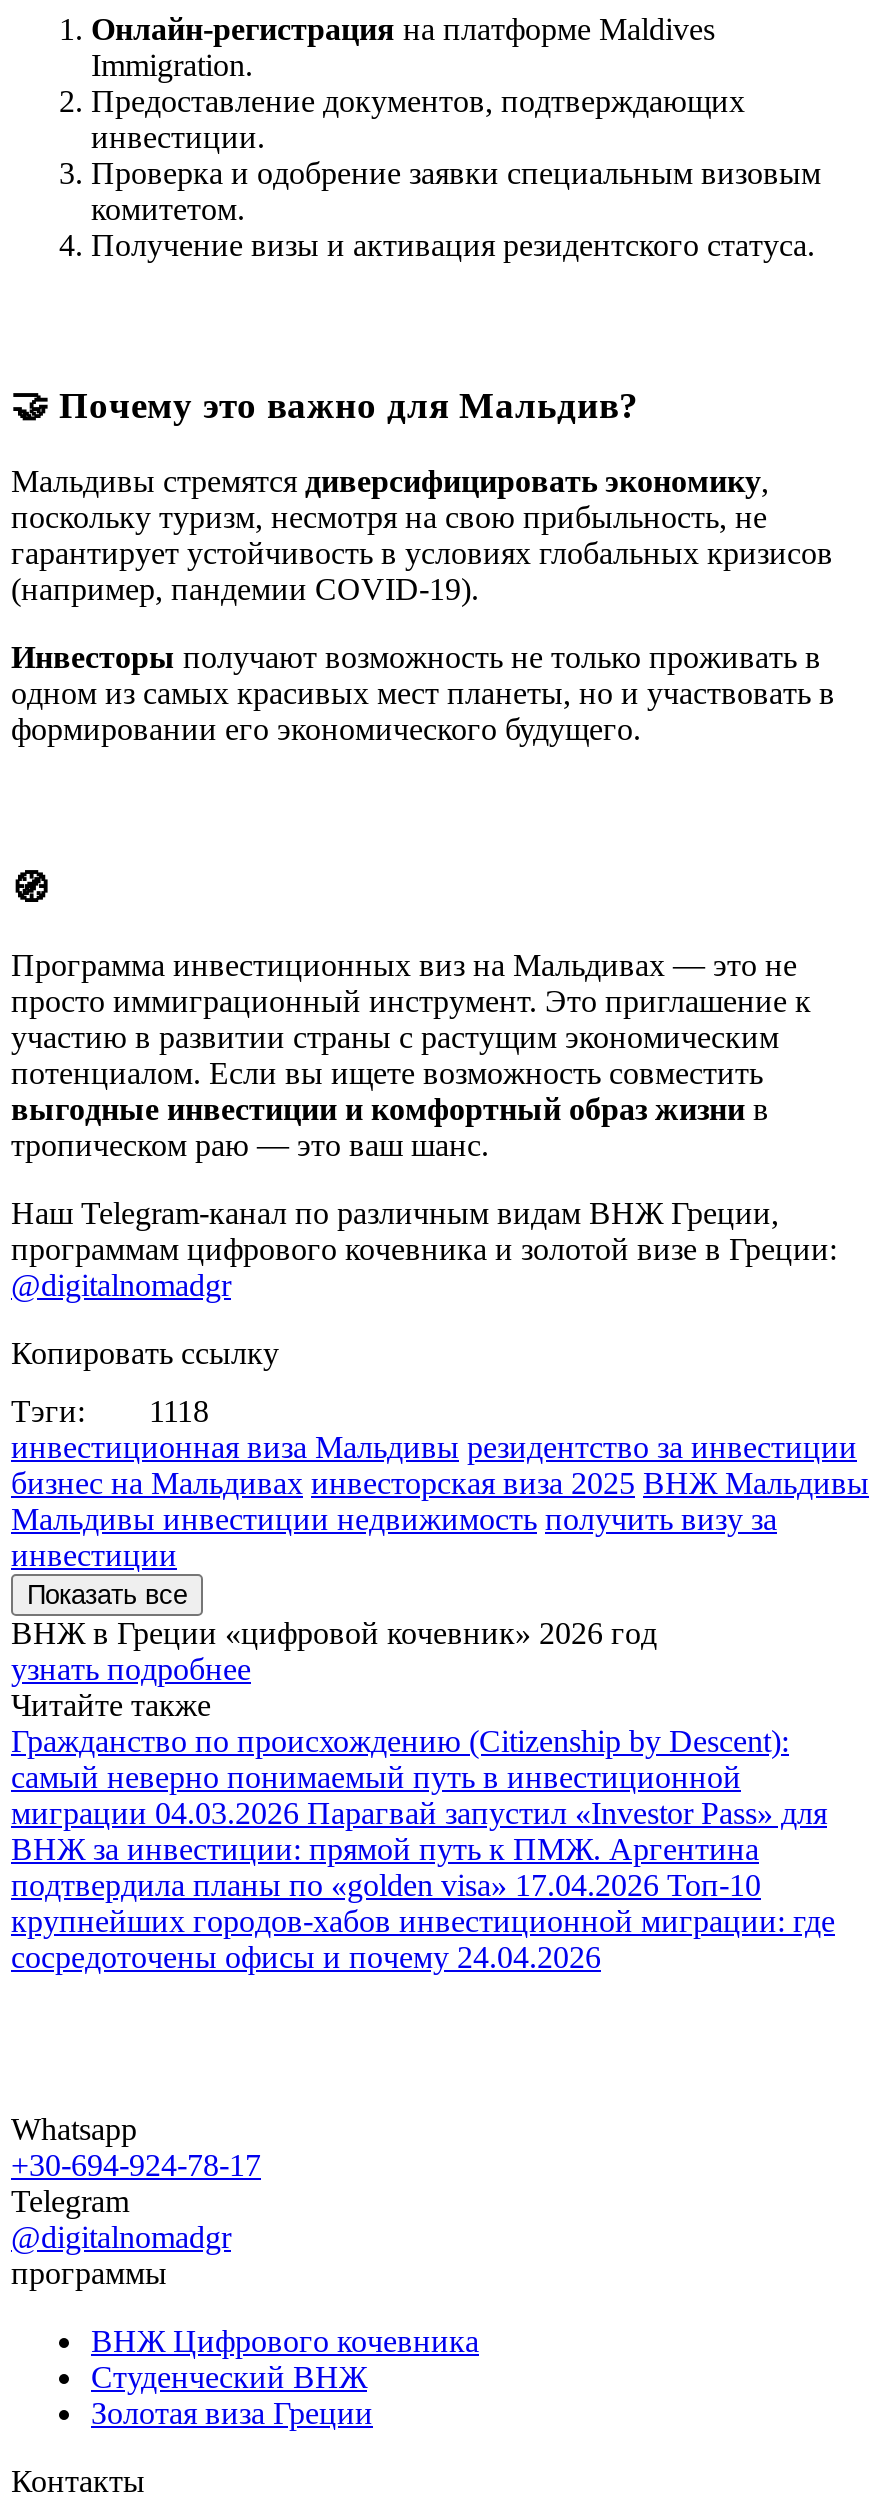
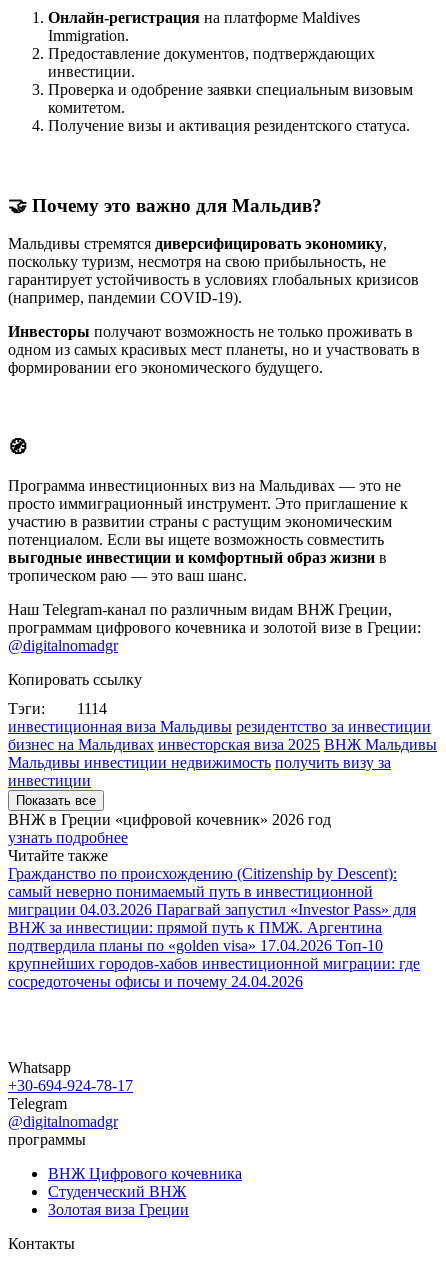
[11,1395,209,1429] Тэги: 1118 -> [8,700,107,717] Тэги: 1114

